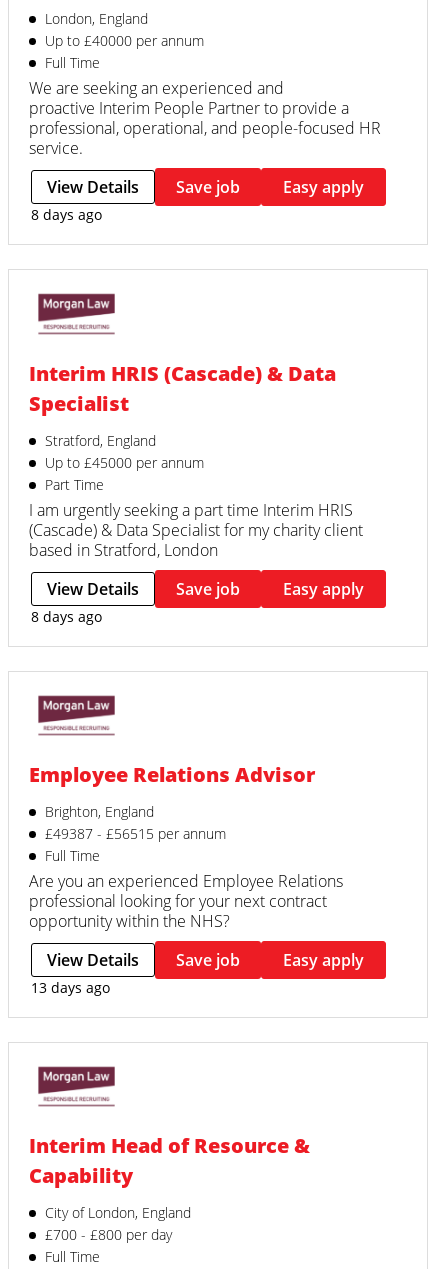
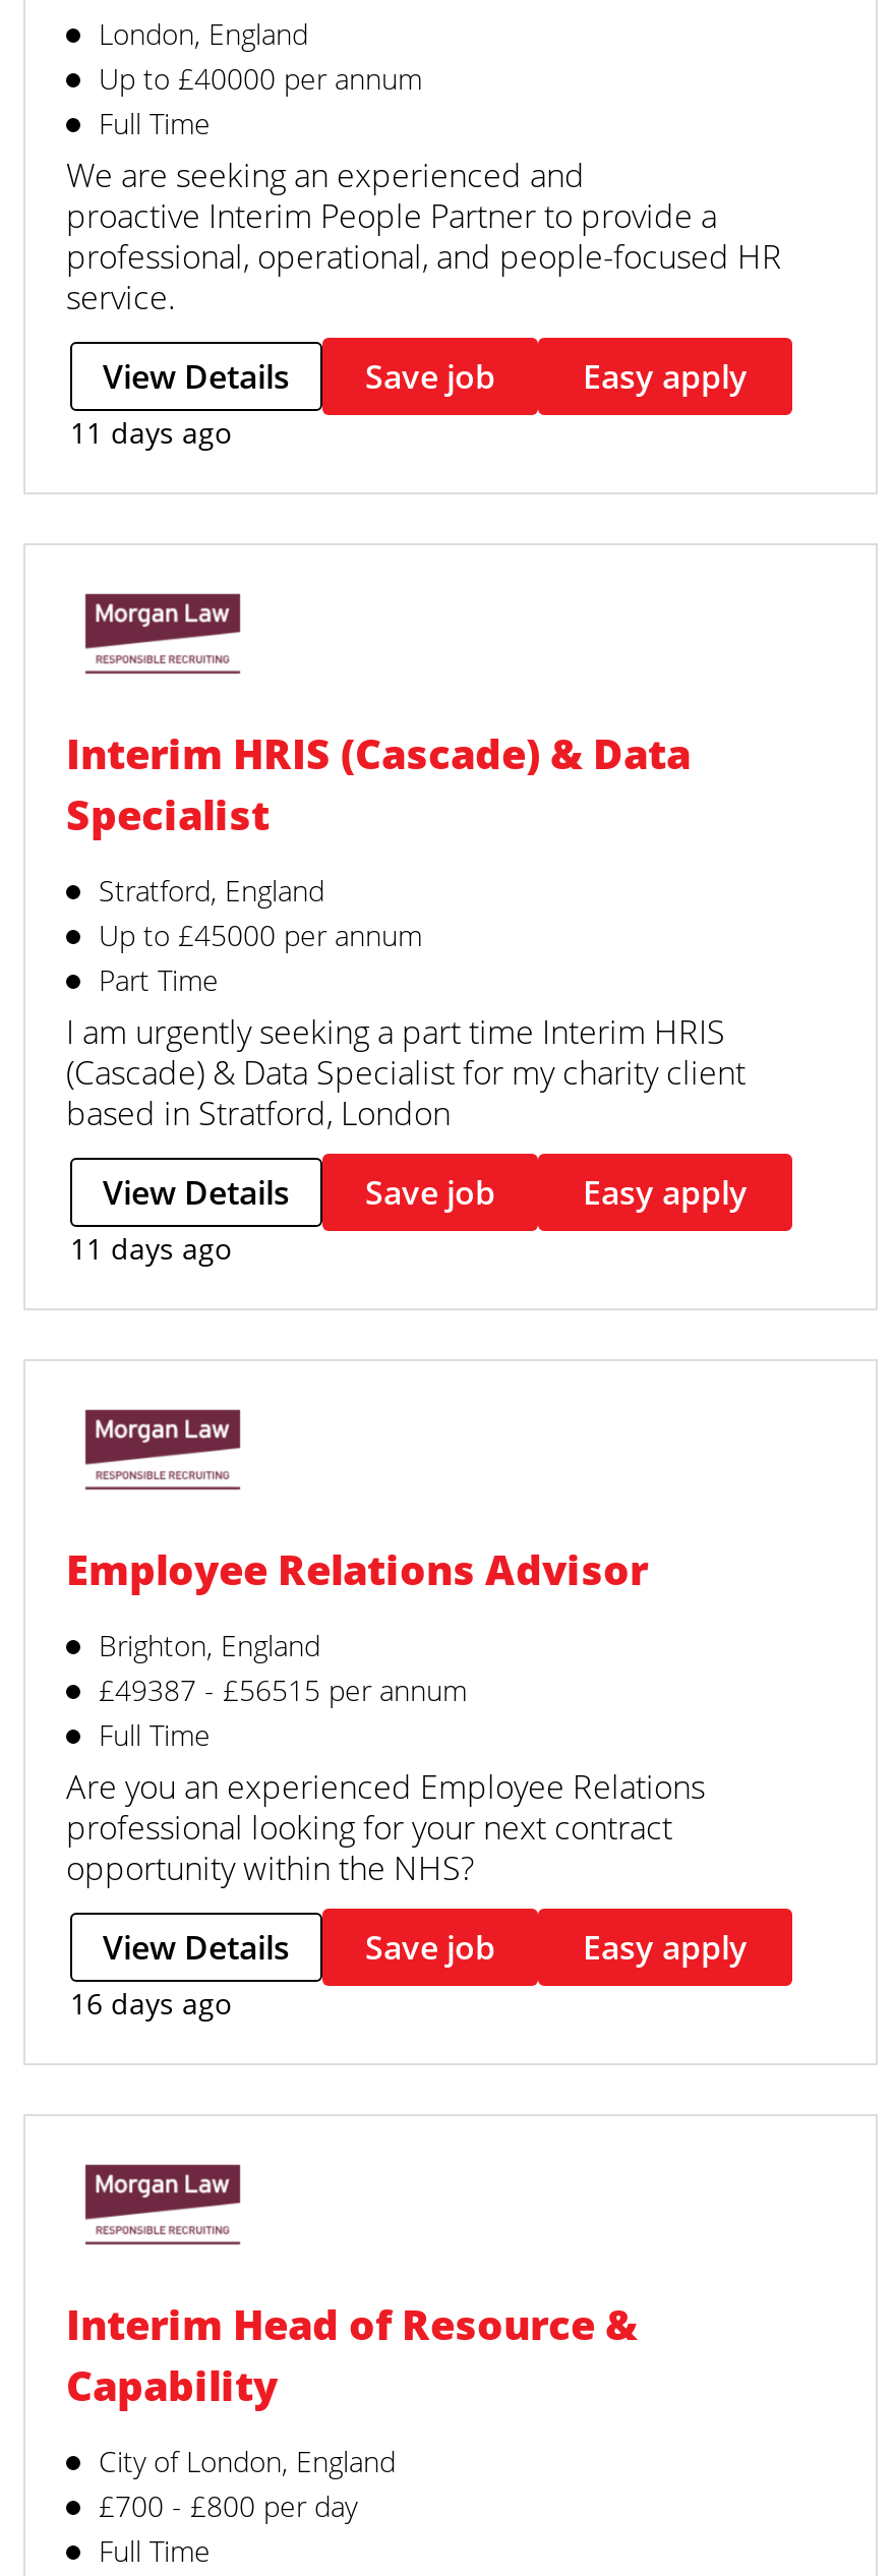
[31,205,102,224] 8 days ago -> [70,412,231,450] 11 days ago
[31,606,102,625] 8 days ago -> [70,1228,231,1267] 11 days ago
[31,978,110,997] 13 days ago -> [70,1983,231,2022] 16 days ago

